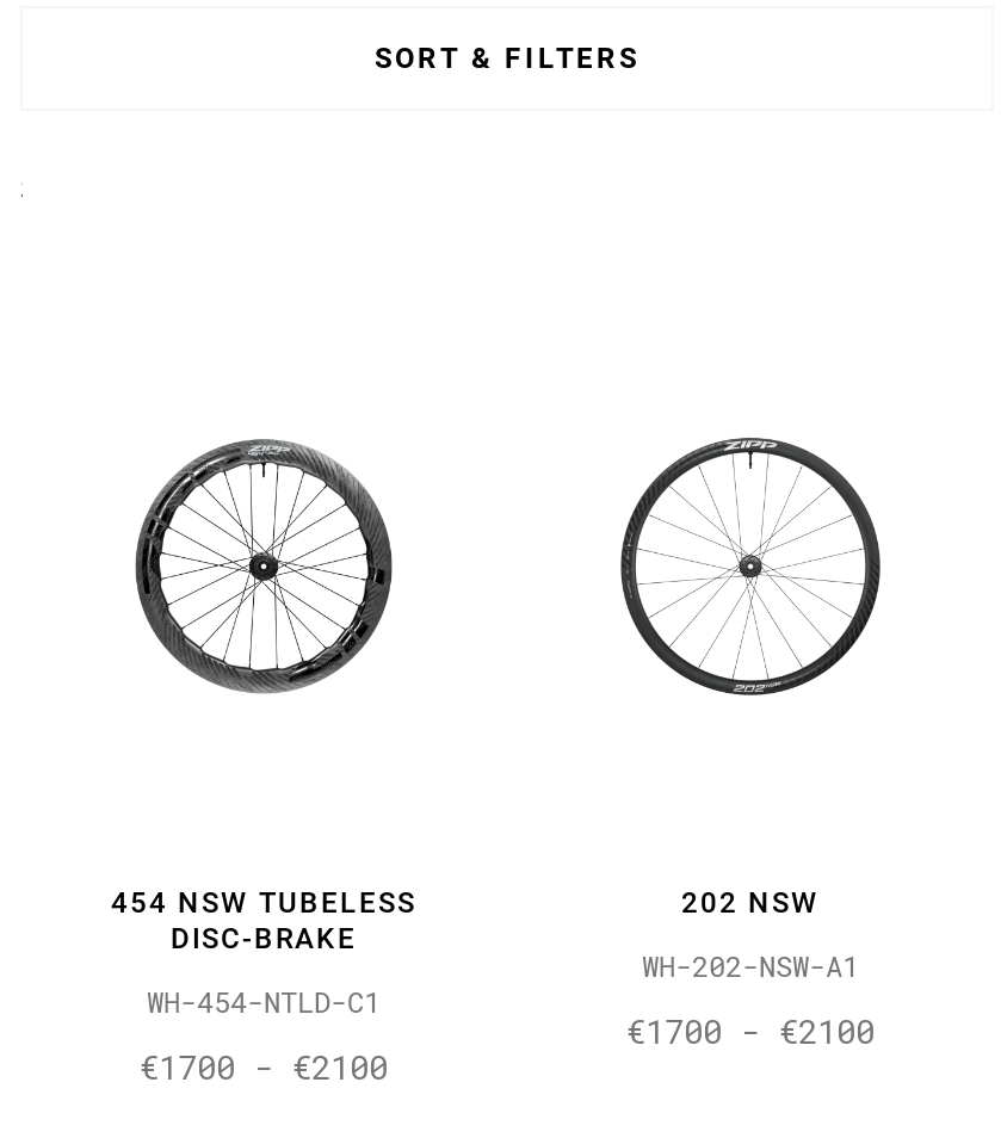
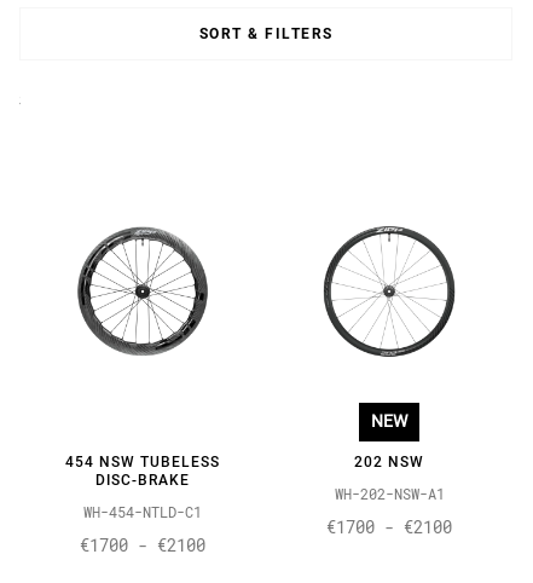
none -> [371,411,407,431] NEW

